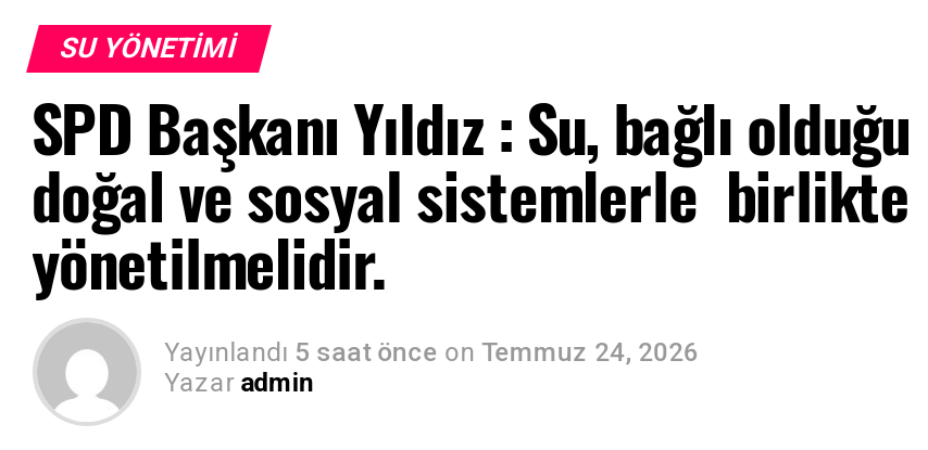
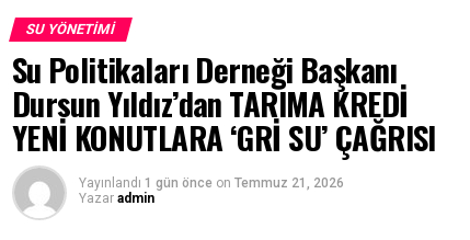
[32,81,909,368] SPD Başkanı Yıldız : Su, bağlı olduğu | doğal ve sosyal sistemlerle birlikte | yönetilmelidir. | Yayınlandı 5 saat önce on Temmuz 24, 2026 -> [12,46,436,191] Su Politikaları Derneği Başkanı | Dursun Yıldız’dan TARIMA KREDİ | YENİ KONUTLARA ‘GRİ SU’ ÇAĞRISI | Yayınlandı 1 gün önce on Temmuz 21, 2026

